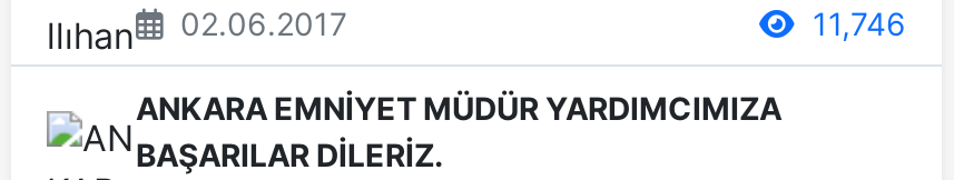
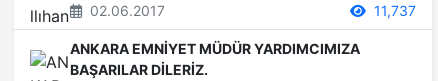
[804,5,906,43] 11,746 -> [370,2,416,19] 11,737

